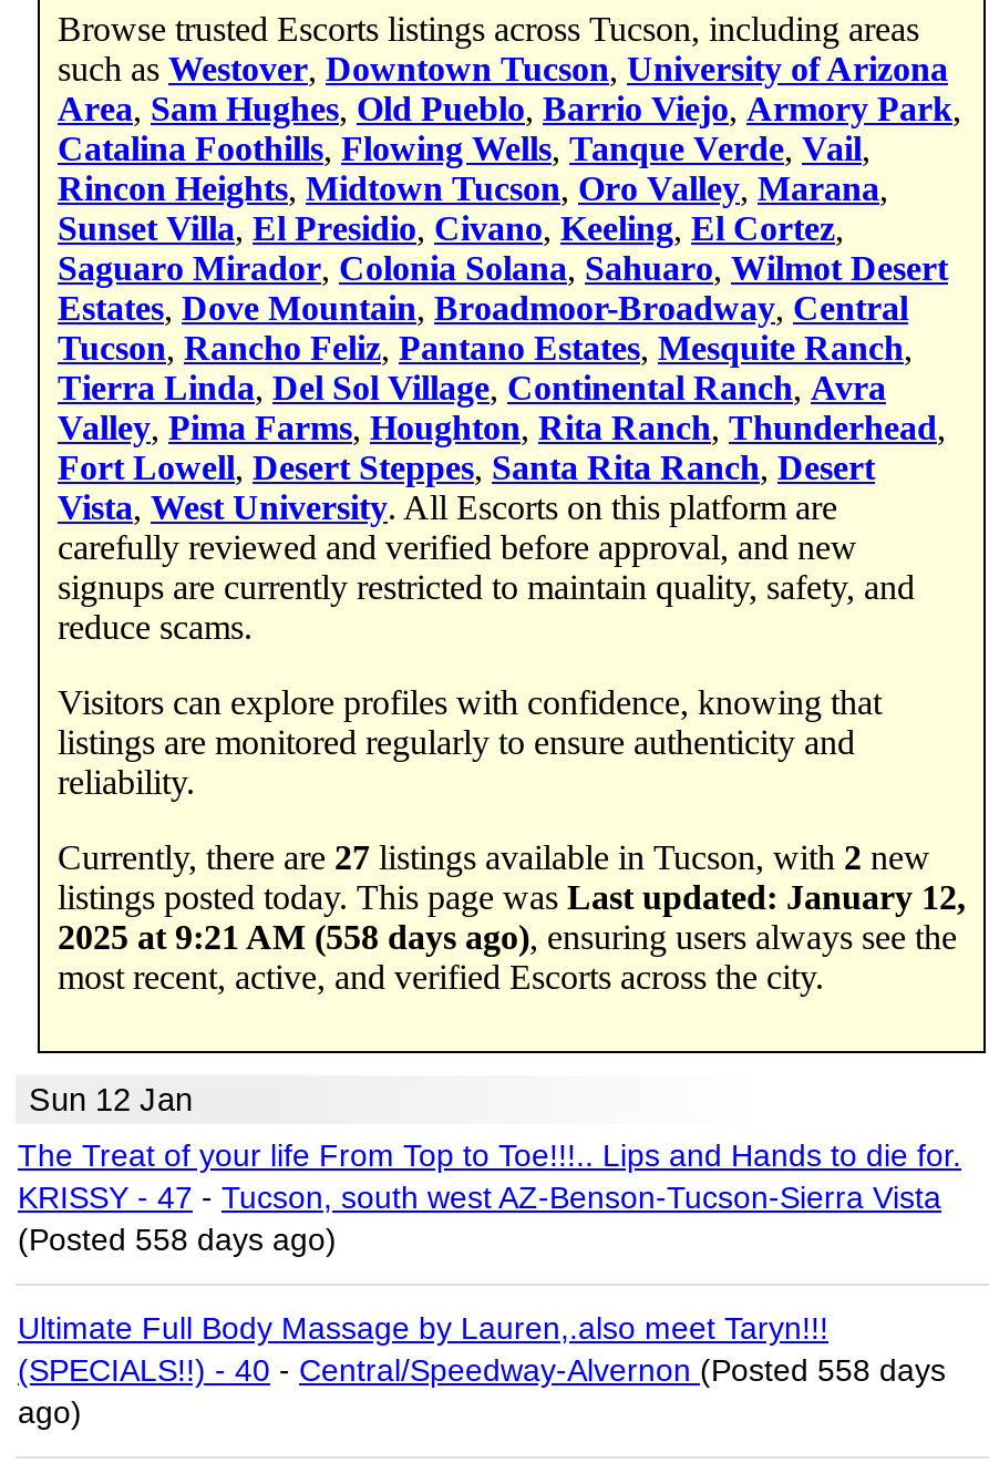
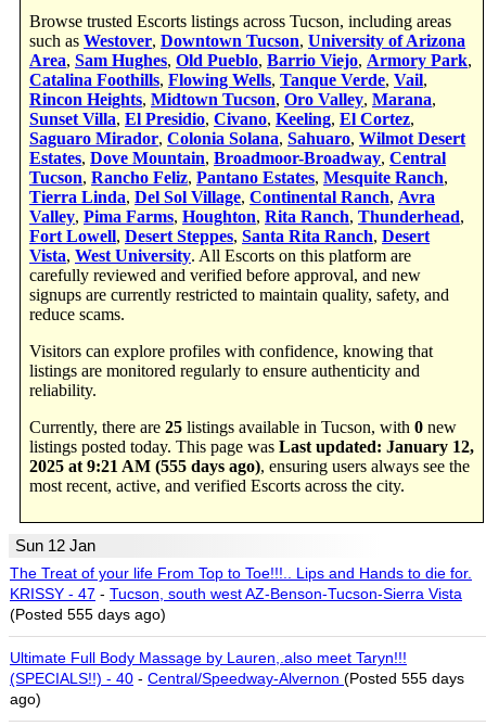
[58,839,930,876] Currently, there are 27 listings available in Tucson, with 2 new -> [29,418,457,436] Currently, there are 25 listings available in Tucson, with 0 new
[58,919,957,956] 2025 at 9:21 AM (558 days ago), ensuring users always see the -> [29,457,470,476] 2025 at 9:21 AM (555 days ago), ensuring users always see the
[18,1222,337,1257] (Posted 558 days ago) -> [10,606,166,623] (Posted 555 days ago)
[18,1353,946,1388] (SPECIALS!!) - 40 - Central/Speedway-Alvernon (Posted 558 days -> [10,670,464,687] (SPECIALS!!) - 40 - Central/Speedway-Alvernon (Posted 555 days

